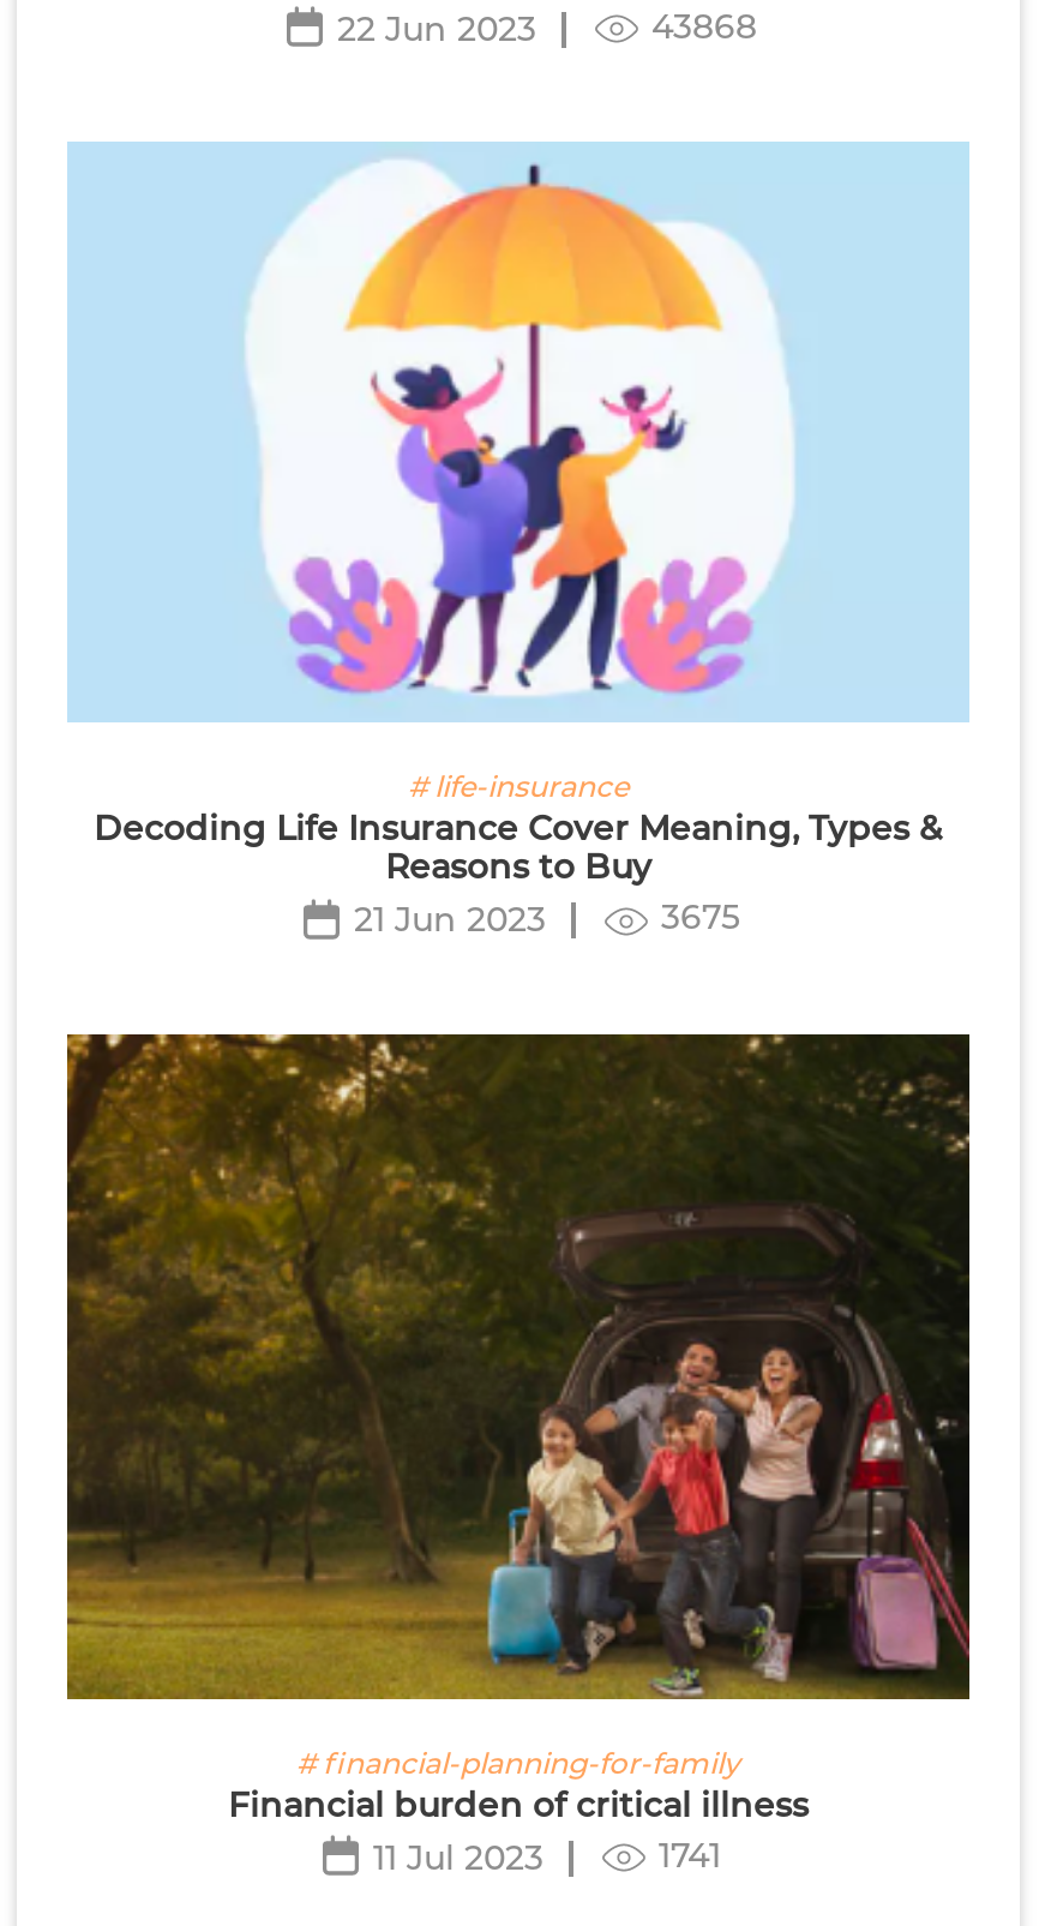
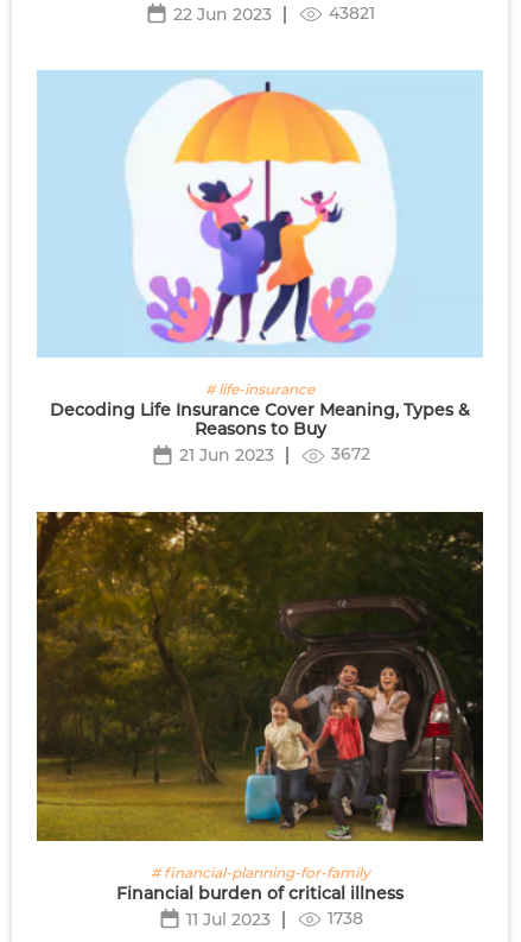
[642,5,757,48] 43868 -> [324,2,375,24] 43821
[651,896,740,939] 3675 -> [326,443,370,465] 3672
[649,1833,721,1876] 1741 -> [322,907,363,928] 1738

